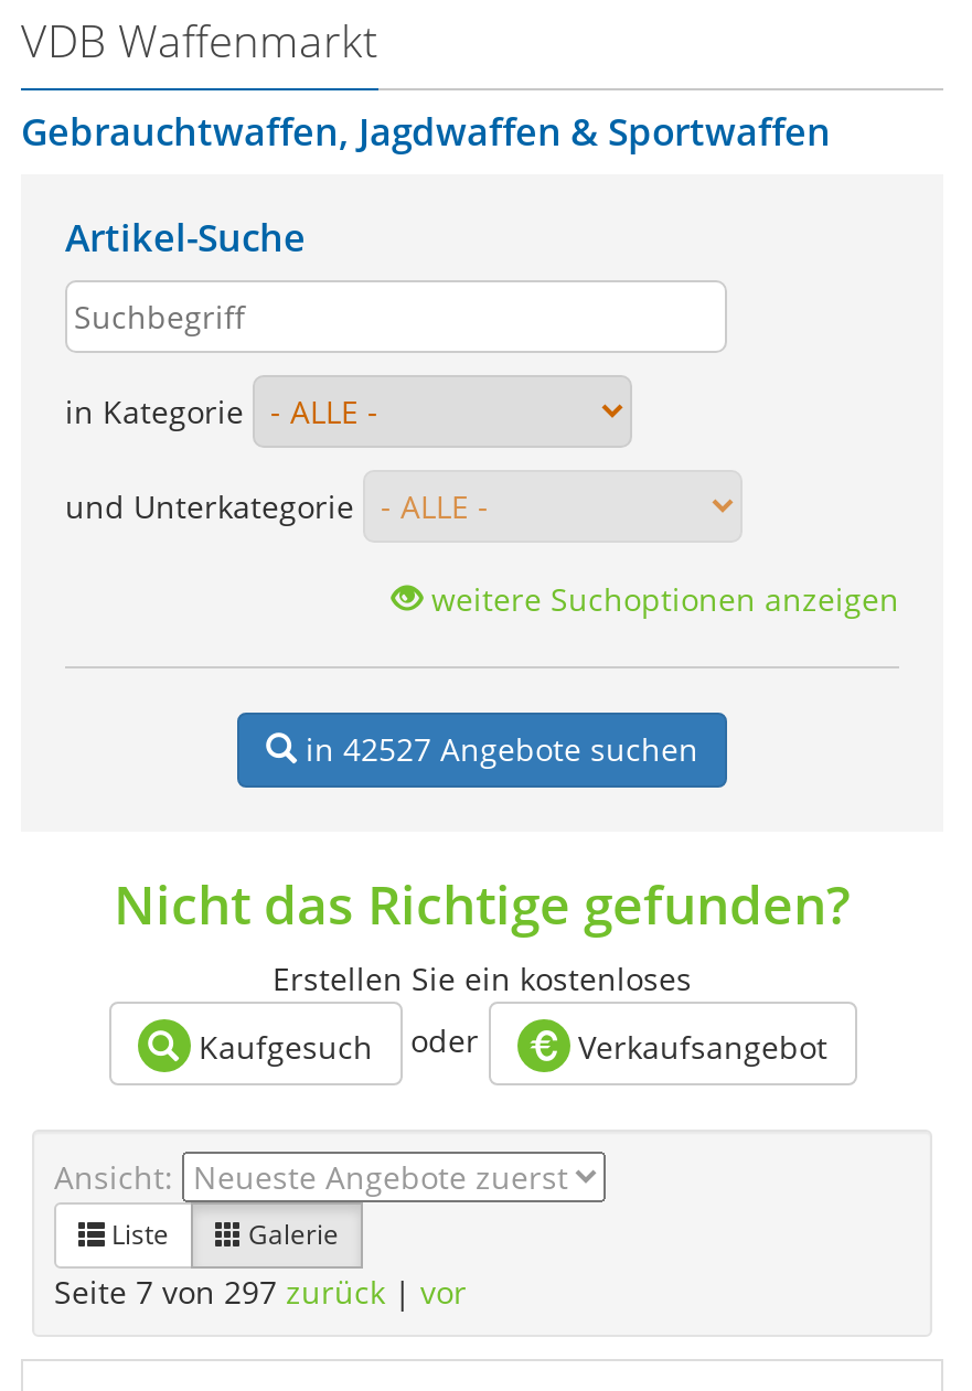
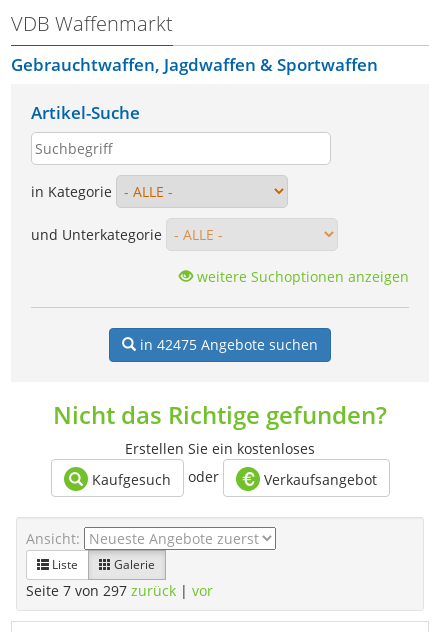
[306,728,698,770] in 42527 Angebote suchen -> [140,335,318,354] in 42475 Angebote suchen

